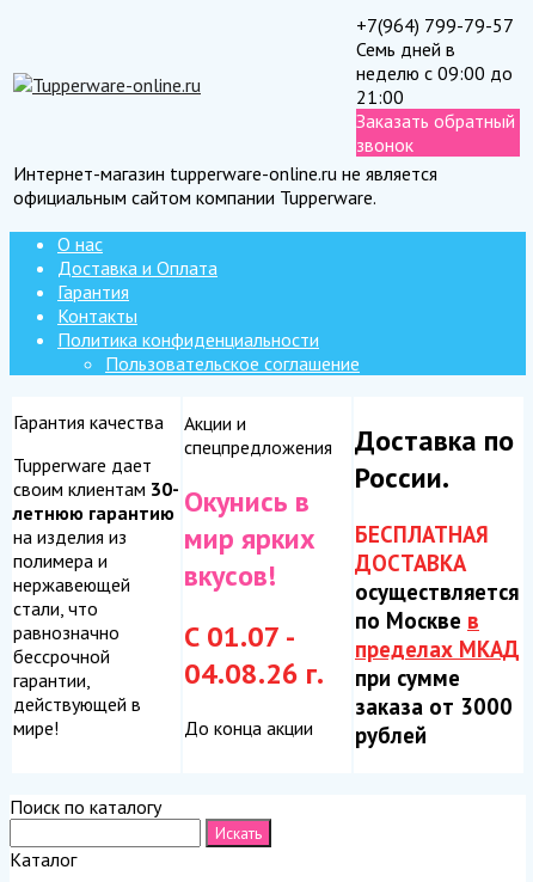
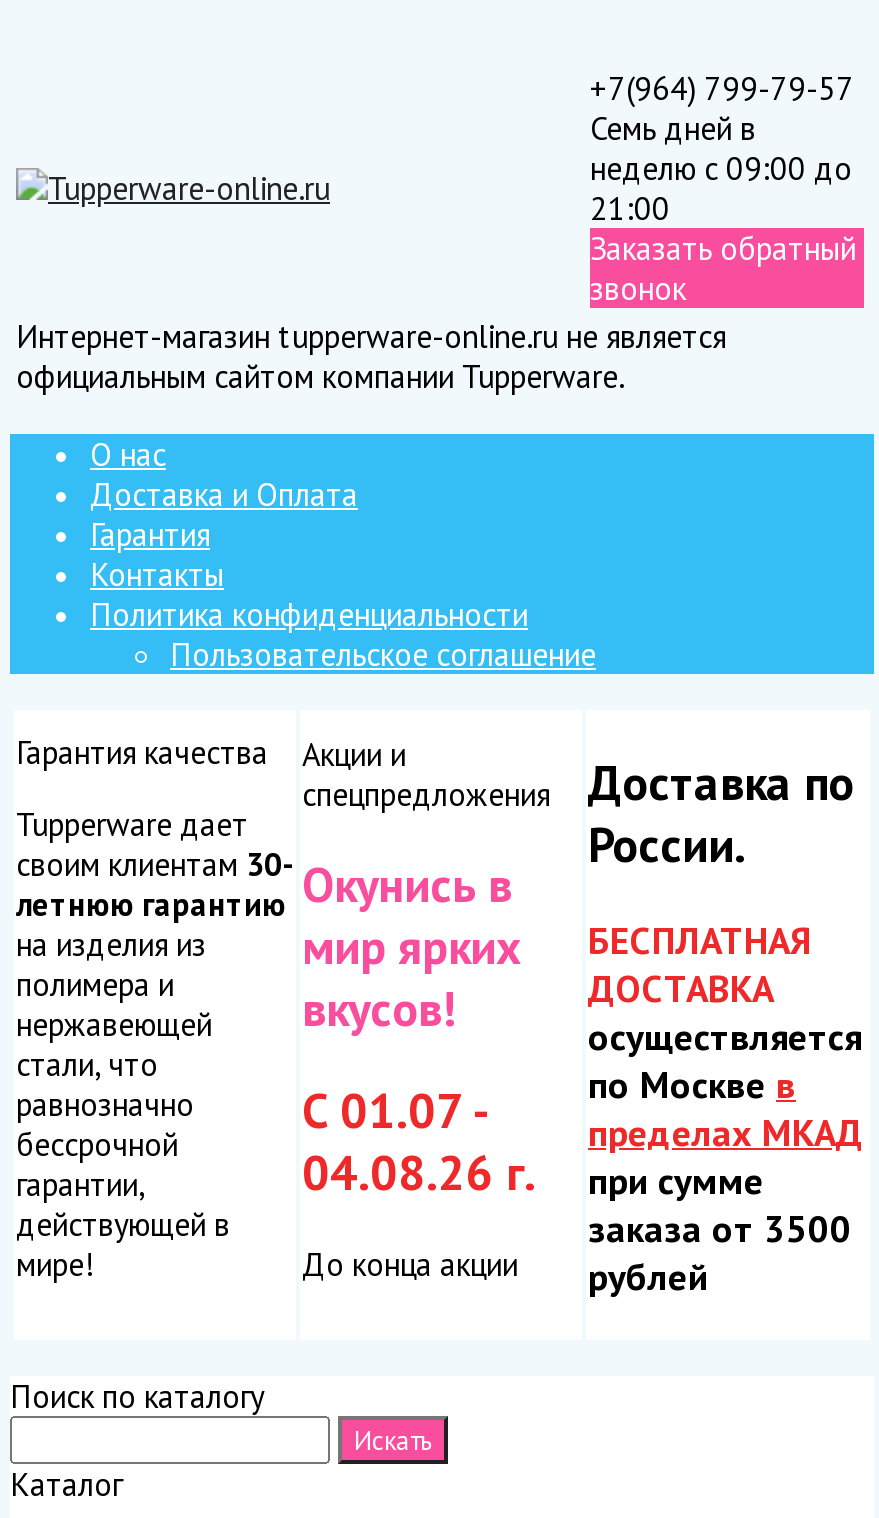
[355,692,513,720] заказа от 3000 -> [588,1204,852,1252] заказа от 3500

